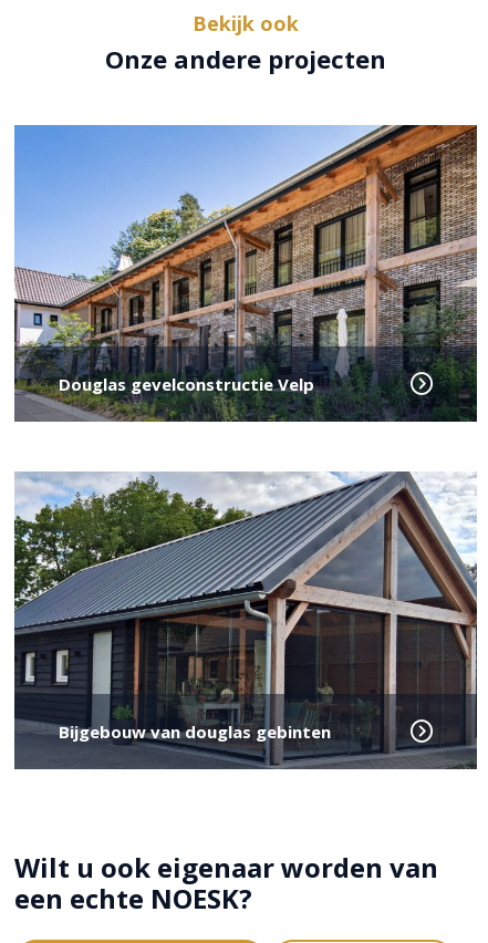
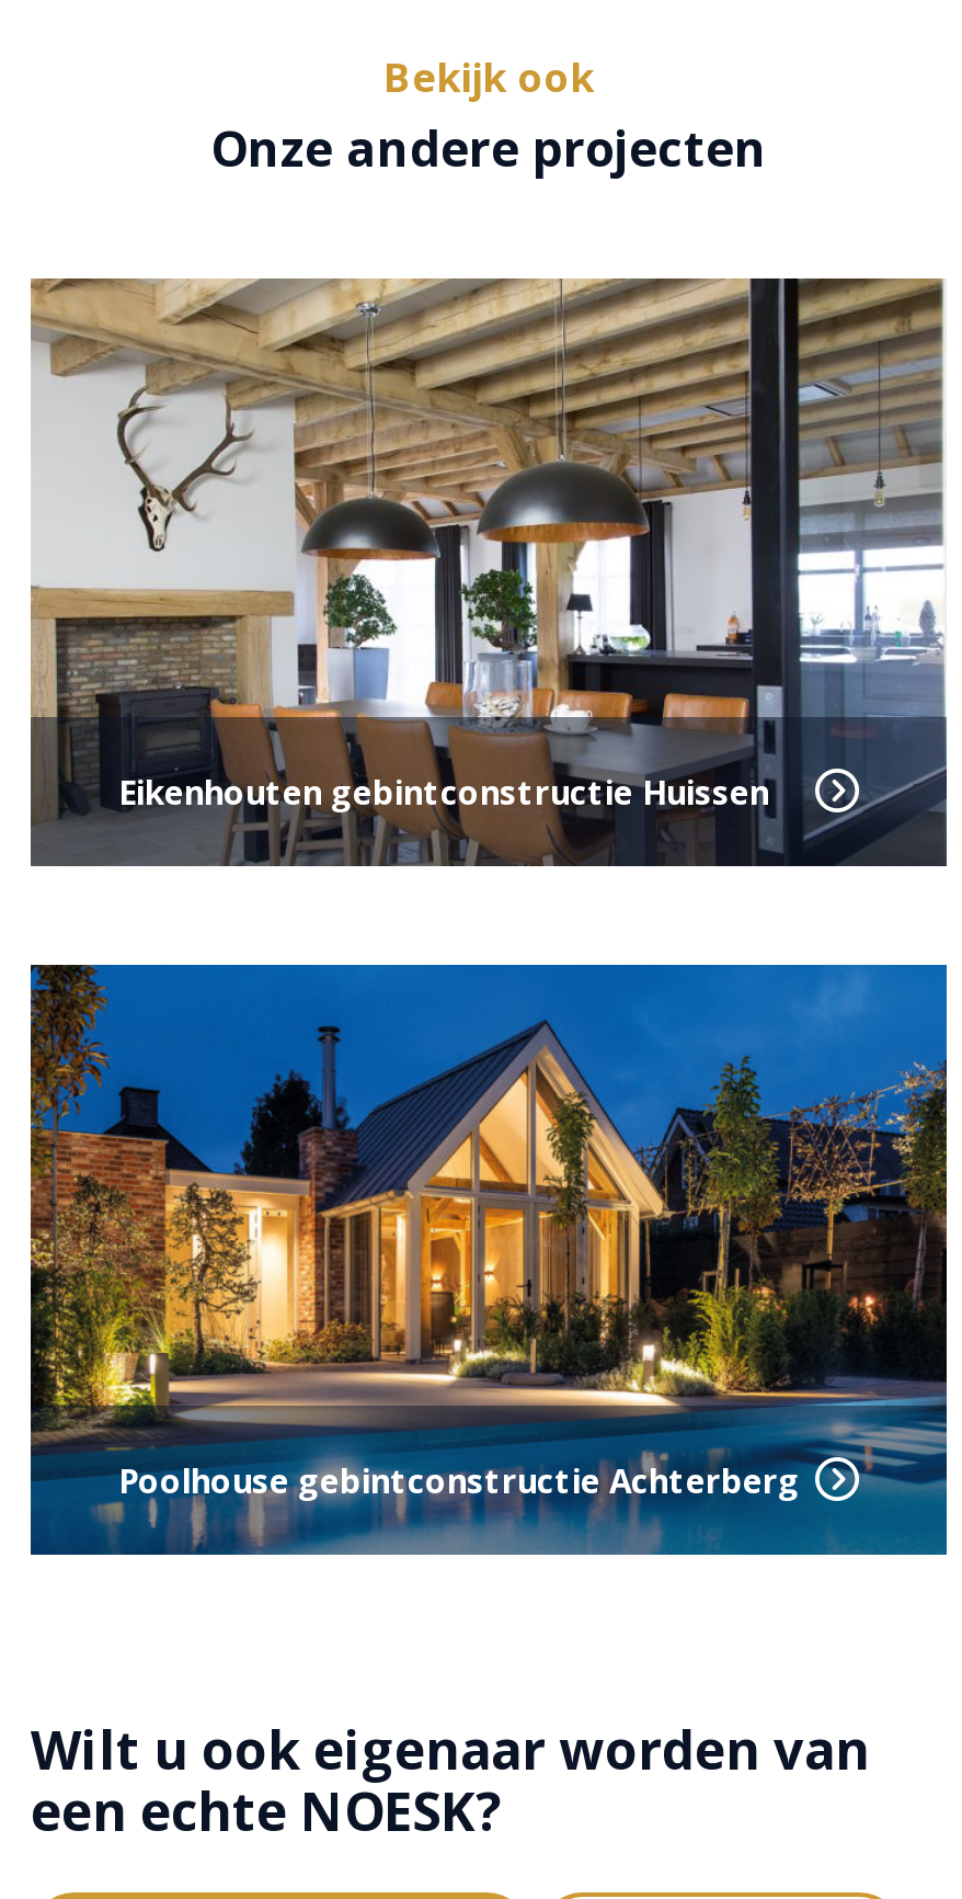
[13,124,478,422] [image] | Douglas gevelconstructie Velp -> [28,276,947,866] [image] | Eikenhouten gebintconstructie Huissen
[13,470,478,769] [image] | Bijgebouw van douglas gebinten -> [28,963,949,1555] [image] | Poolhouse gebintconstructie Achterberg

